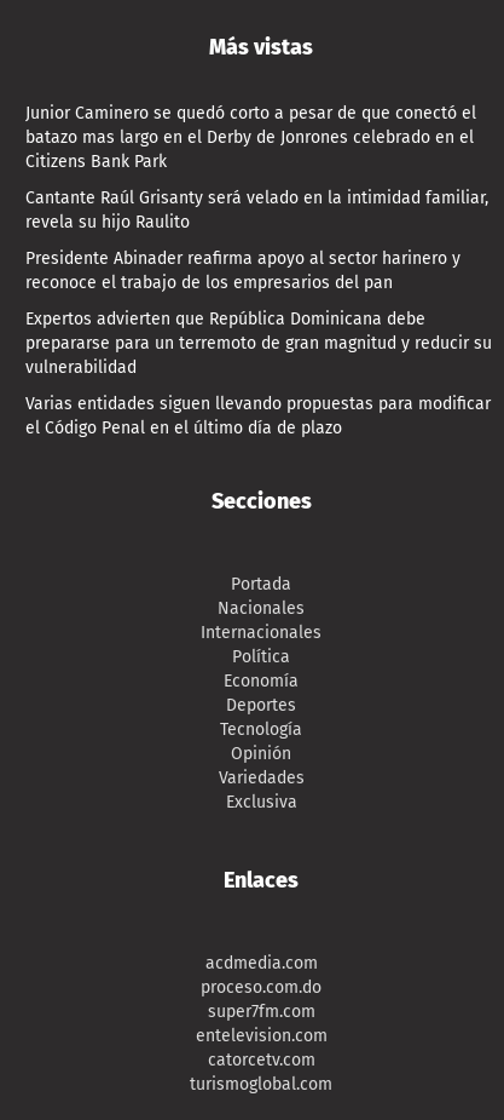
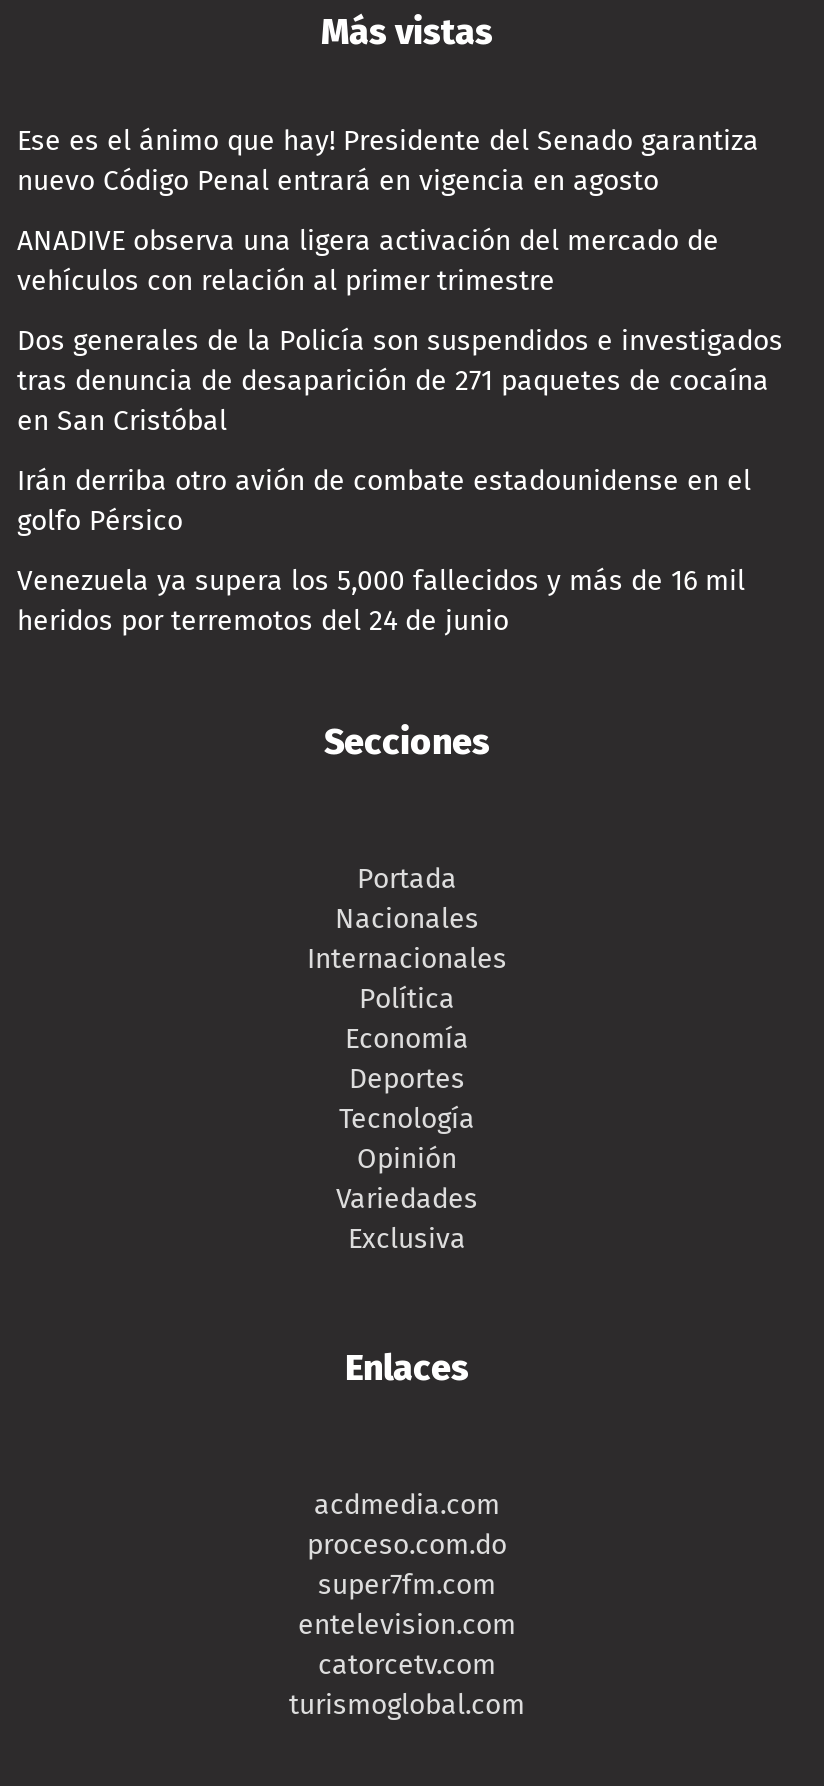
[25,103,476,172] Junior Caminero se quedó corto a pesar de que conectó el | batazo mas largo en el Derby de Jonrones celebrado en el | Citizens Bank Park -> [17,124,759,198] Ese es el ánimo que hay! Presidente del Senado garantiza | nuevo Código Penal entrará en vigencia en agosto
[25,188,488,232] Cantante Raúl Grisanty será velado en la intimidad familiar, | revela su hijo Raulito -> [17,224,719,298] ANADIVE observa una ligera activación del mercado de | vehículos con relación al primer trimestre
[25,248,460,293] Presidente Abinader reafirma apoyo al sector harinero y | reconoce el trabajo de los empresarios del pan -> [17,324,783,438] Dos generales de la Policía son suspendidos e investigados | tras denuncia de desaparición de 271 paquetes de cocaína | en San Cristóbal
[25,309,492,378] Expertos advierten que República Dominicana debe | prepararse para un terremoto de gran magnitud y reducir su | vulnerabilidad -> [17,464,751,538] Irán derriba otro avión de combate estadounidense en el | golfo Pérsico
[25,393,491,438] Varias entidades siguen llevando propuestas para modificar | el Código Penal en el último día de plazo -> [17,564,745,638] Venezuela ya supera los 5,000 fallecidos y más de 16 mil | heridos por terremotos del 24 de junio

